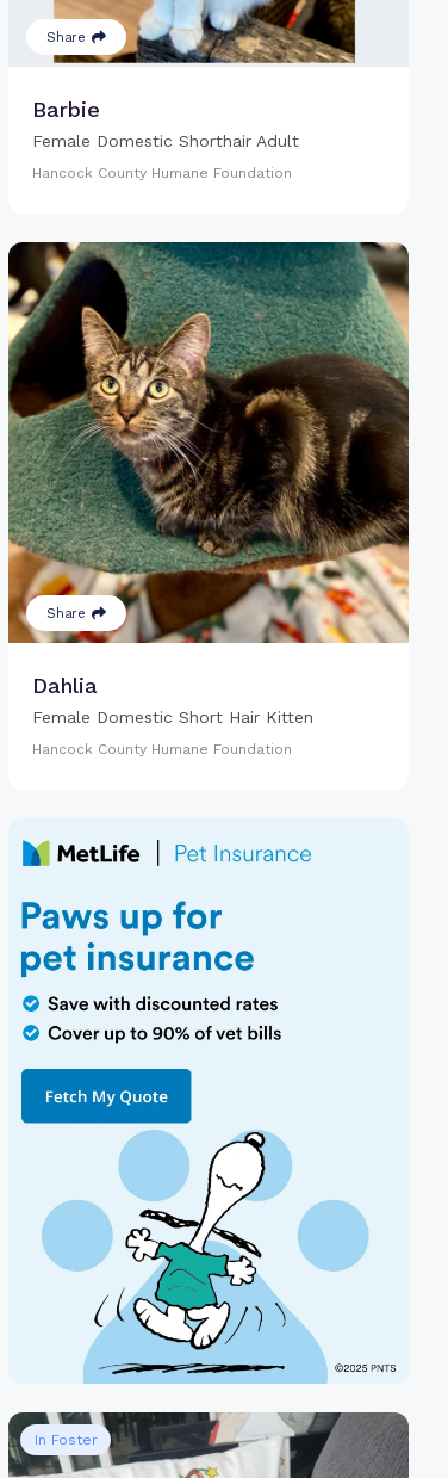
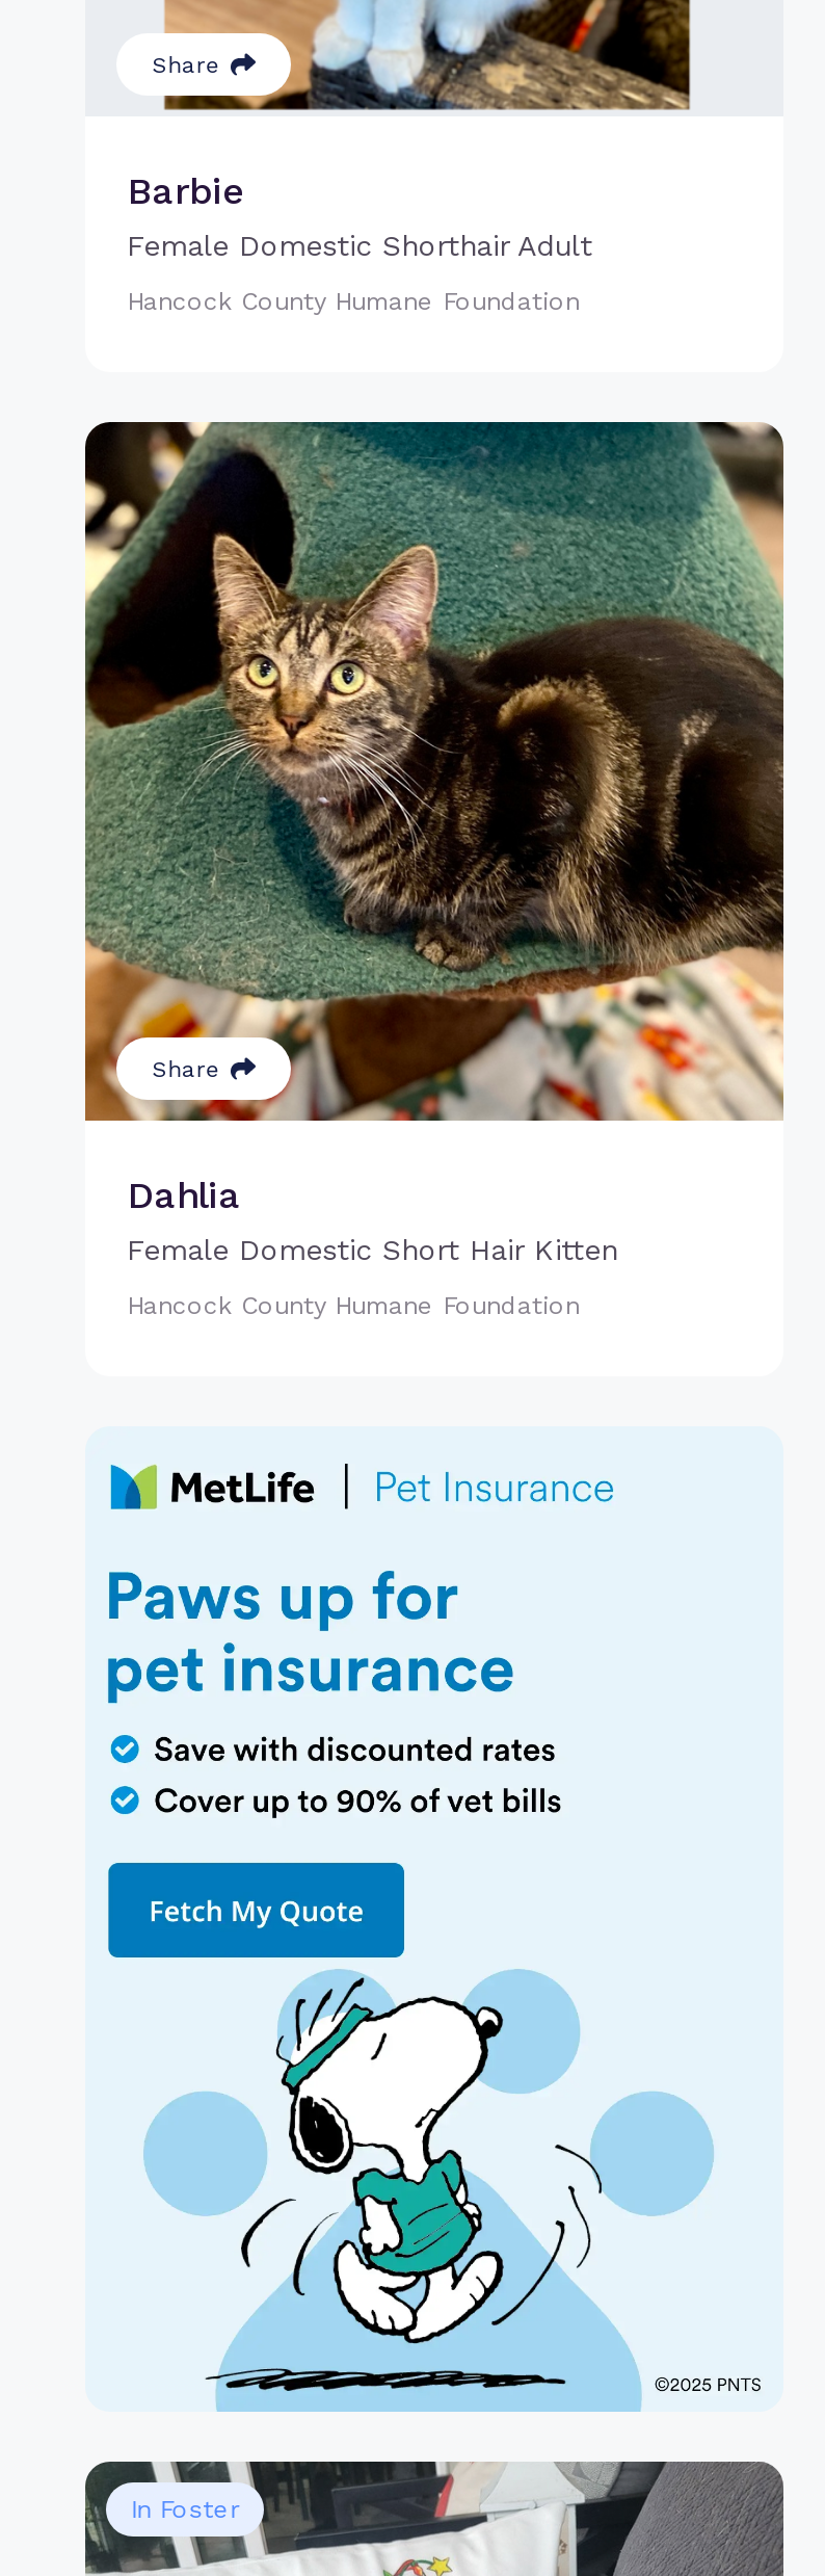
[80,1131,305,1375] [image] -> [206,1973,605,2395] [image]

